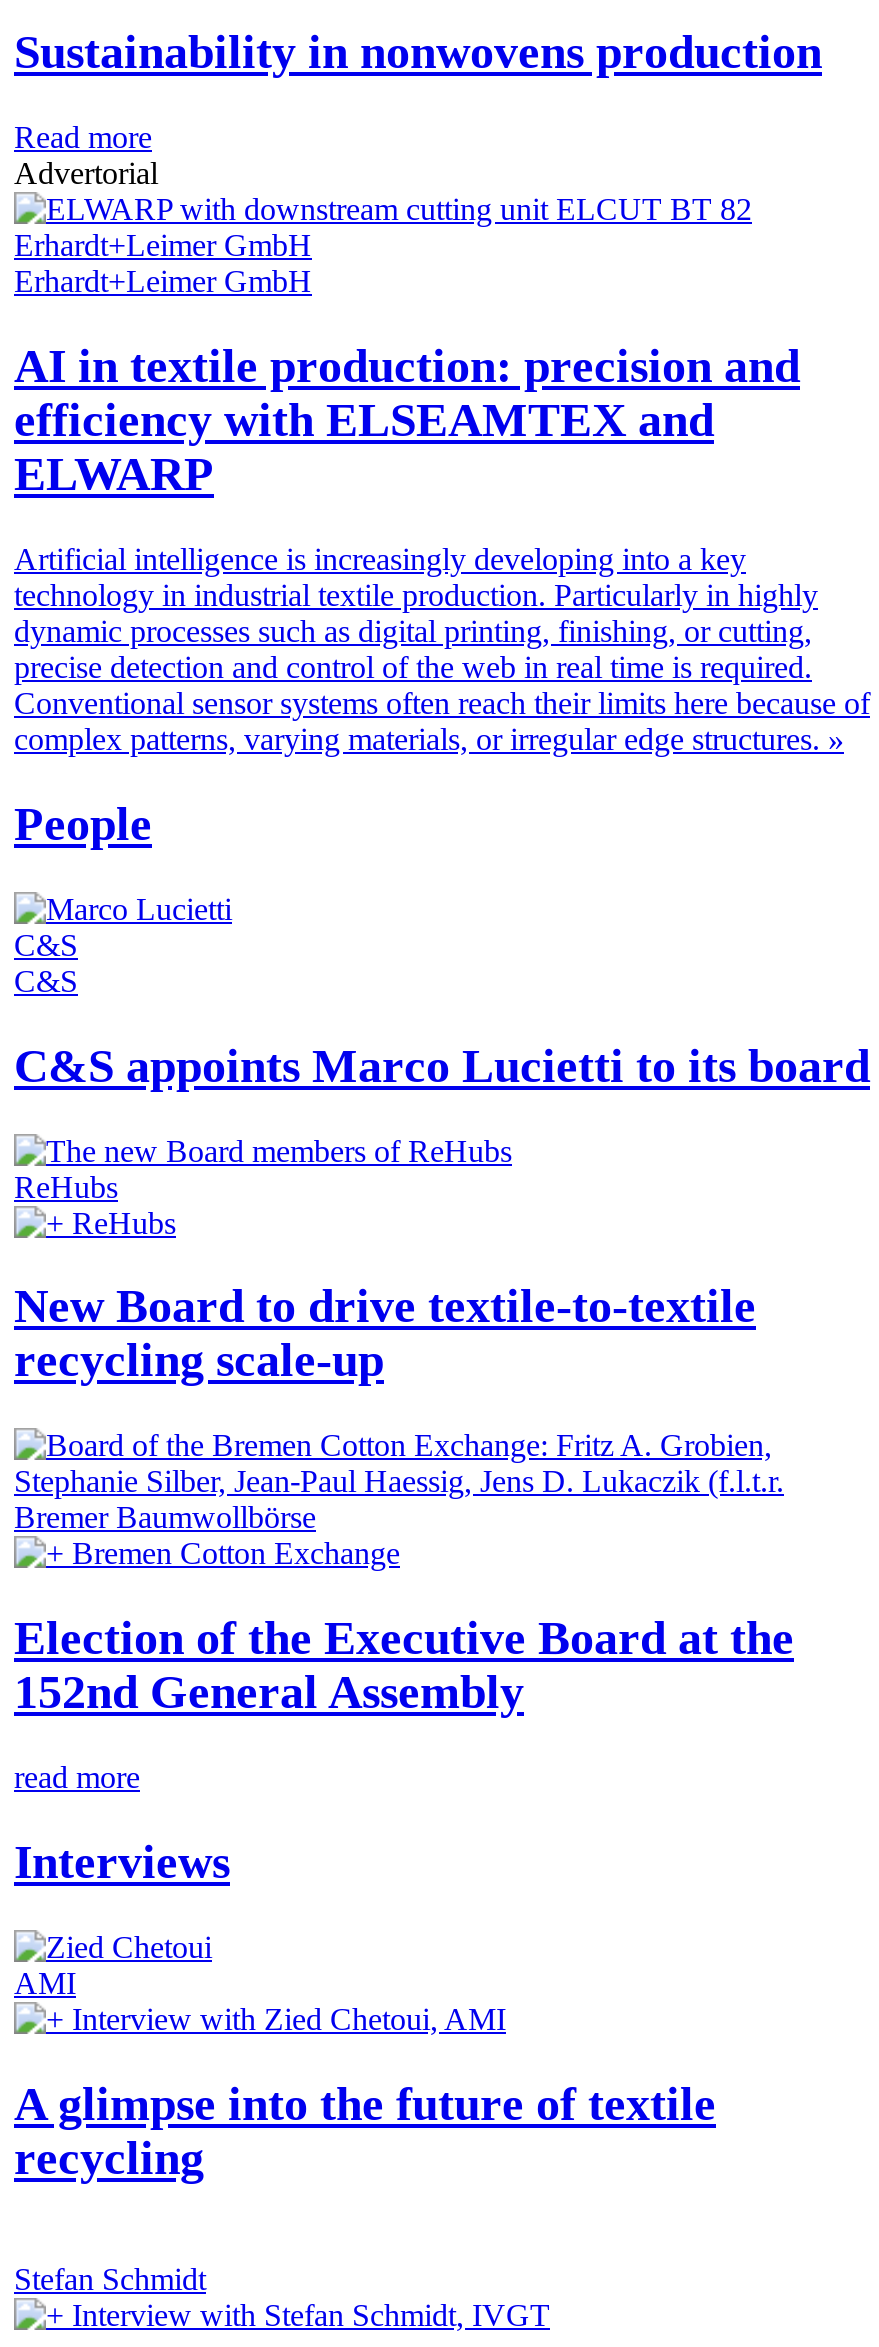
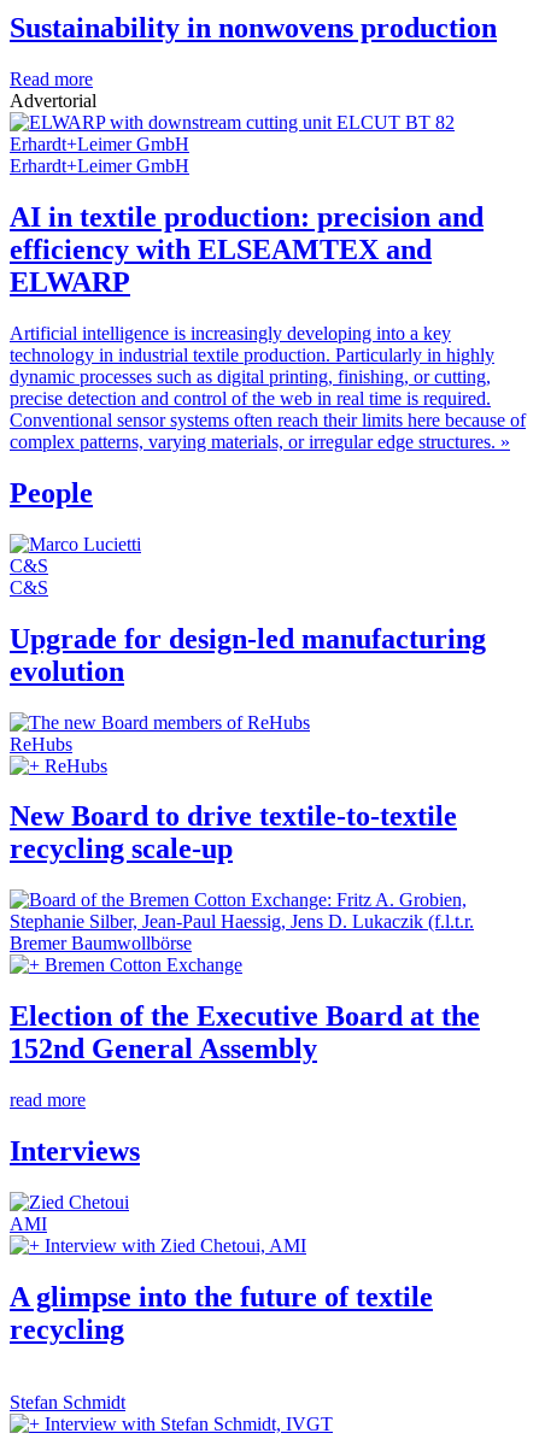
[14,1039,870,1091] C&S appoints Marco Lucietti to its board -> [10,623,486,686] Upgrade for design-led manufacturing | evolution

